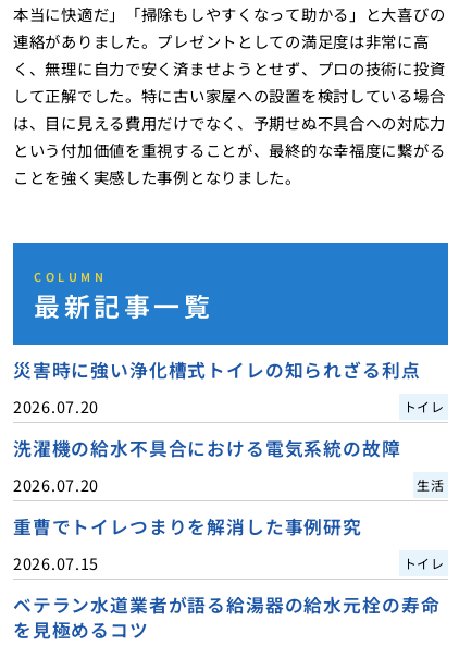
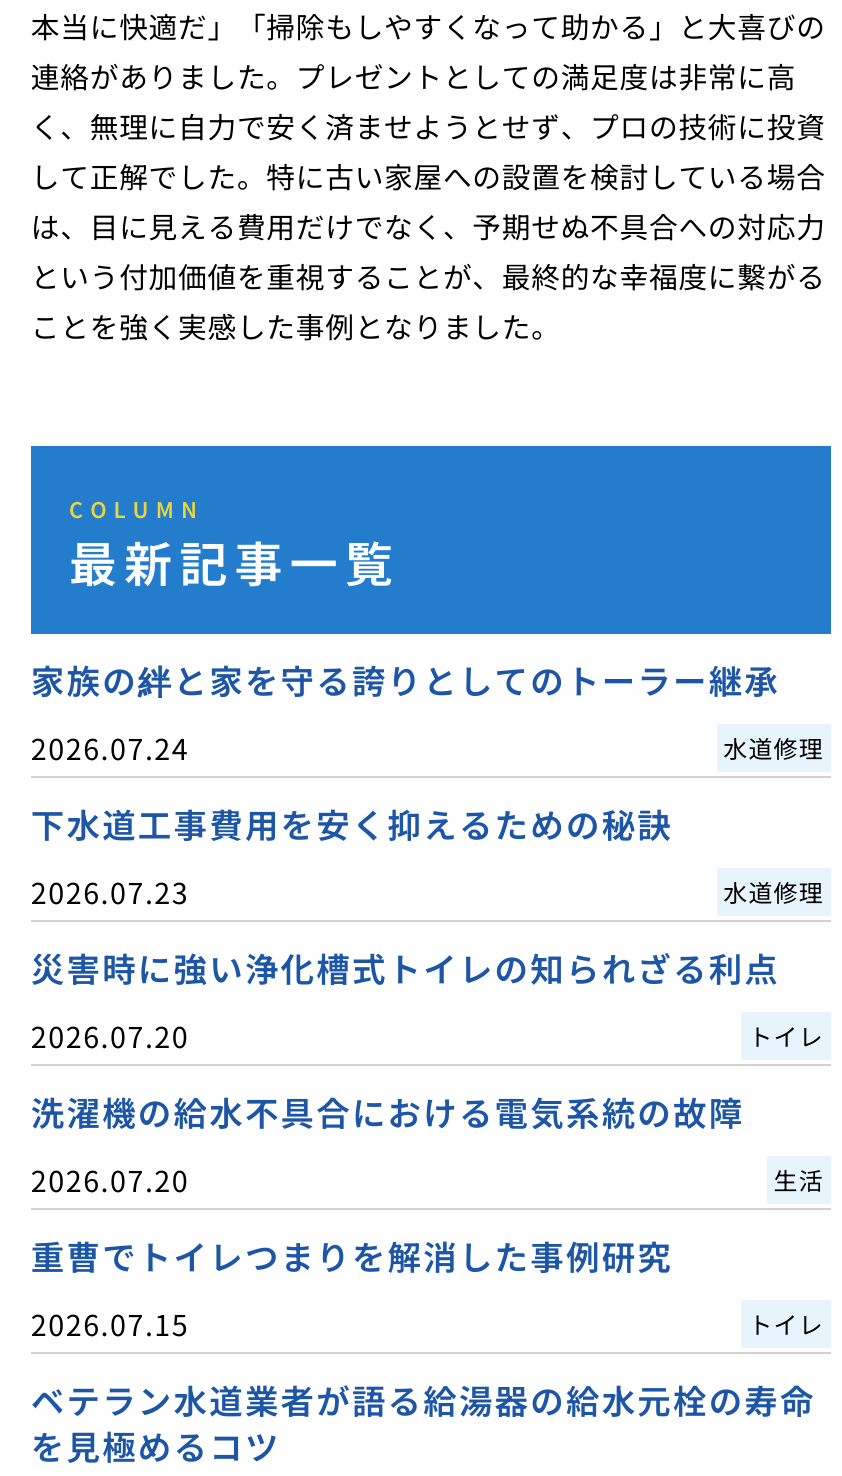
none -> [31,656,824,912] 家族の絆と家を守る誇りとしてのトーラー継承 | 2026.07.24 | 水道修理 | 下水道工事費用を安く抑えるための秘訣 | 2026.07.23 | 水道修理

